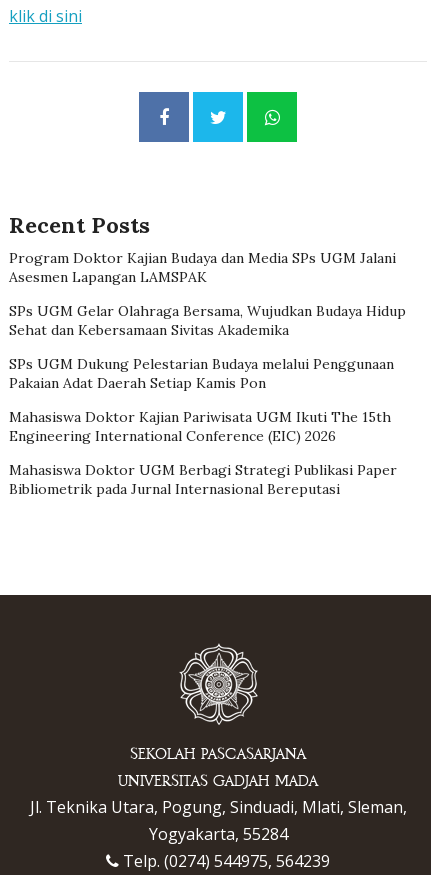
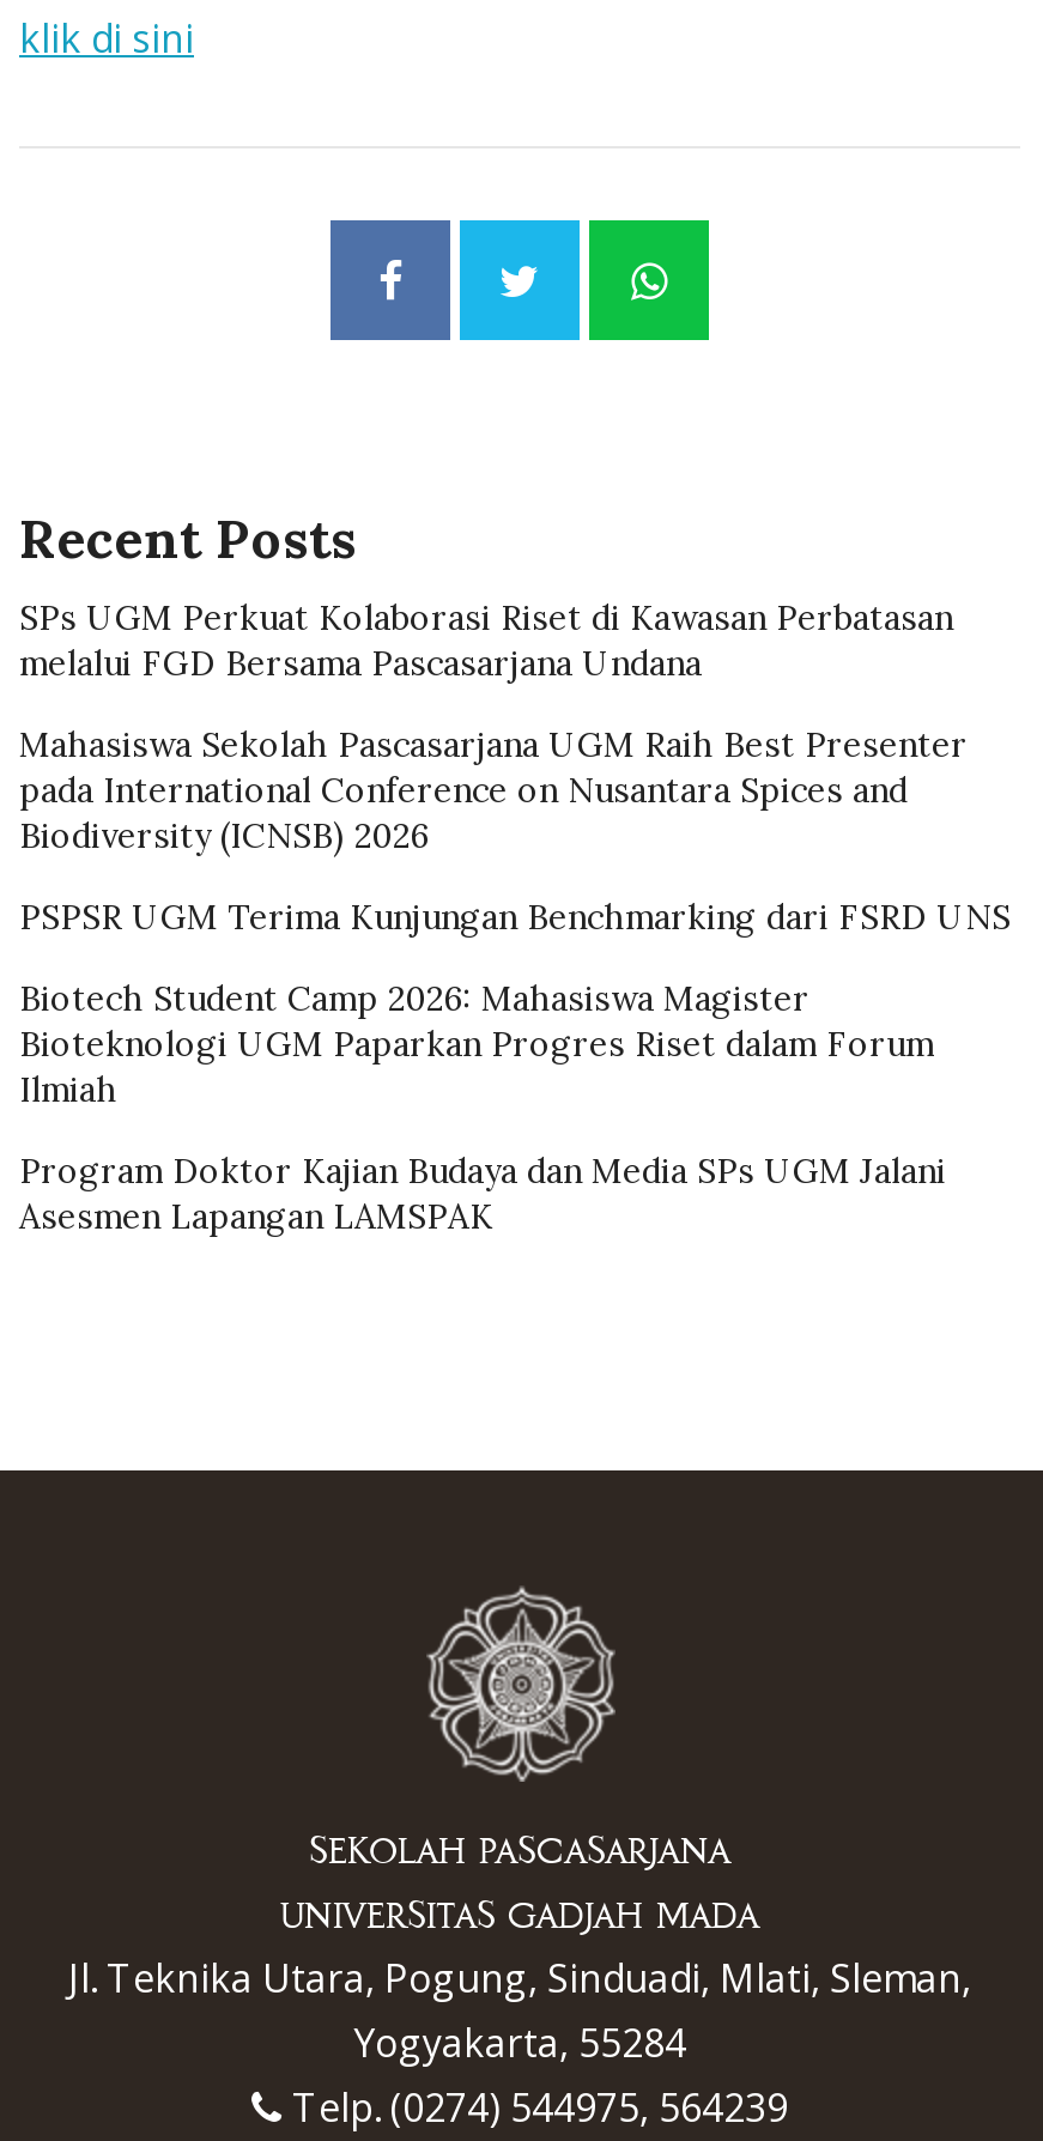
none -> [19,597,1011,1112] SPs UGM Perkuat Kolaborasi Riset di Kawasan Perbatasan | melalui FGD Bersama Pascasarjana Undana | Mahasiswa Sekolah Pascasarjana UGM Raih Best Presenter | pada International Conference on Nusantara Spices and | Biodiversity (ICNSB) 2026 | PSPSR UGM Terima Kunjungan Benchmarking dari FSRD UNS | Biotech Student Camp 2026: Mahasiswa Magister | Bioteknologi UGM Paparkan Progres Riset dalam Forum | Ilmiah
moved [9,249,396,286] -> [19,1150,946,1239]: Program Doktor Kajian Budaya dan Media SPs UGM Jalani | Asesmen Lapangan LAMSPAK
[9,302,406,498] SPs UGM Gelar Olahraga Bersama, Wujudkan Budaya Hidup | Sehat dan Kebersamaan Sivitas Akademika | SPs UGM Dukung Pelestarian Budaya melalui Penggunaan | Pakaian Adat Daerah Setiap Kamis Pon | Mahasiswa Doktor Kajian Pariwisata UGM Ikuti The 15th | Engineering International Conference (EIC) 2026 | Mahasiswa Doktor UGM Berbagi Strategi Publikasi Paper | Bibliometrik pada Jurnal Internasional Bereputasi -> none

